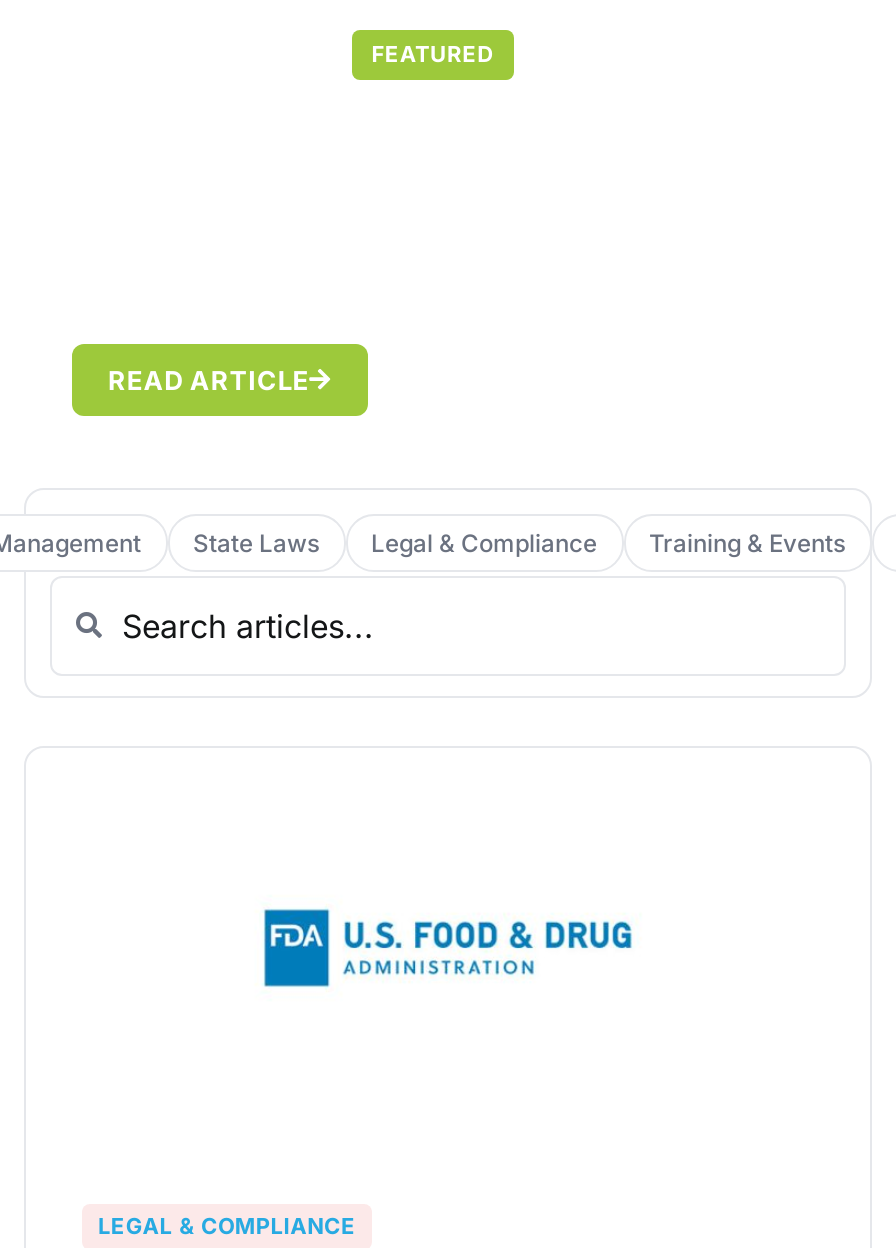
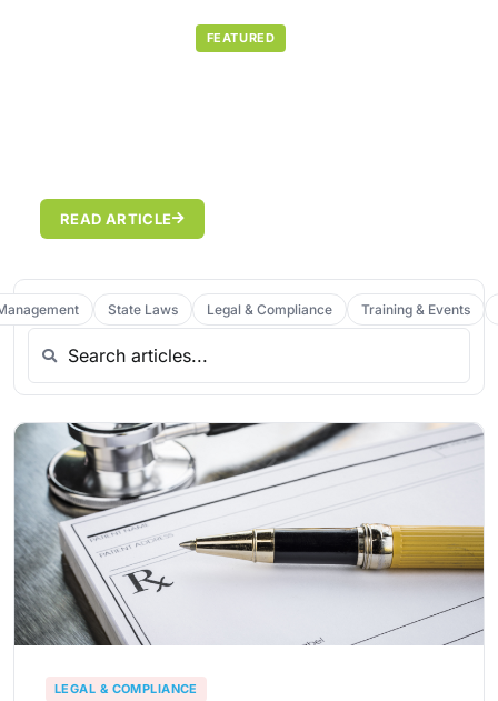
none -> [13,422,485,647] [image]

